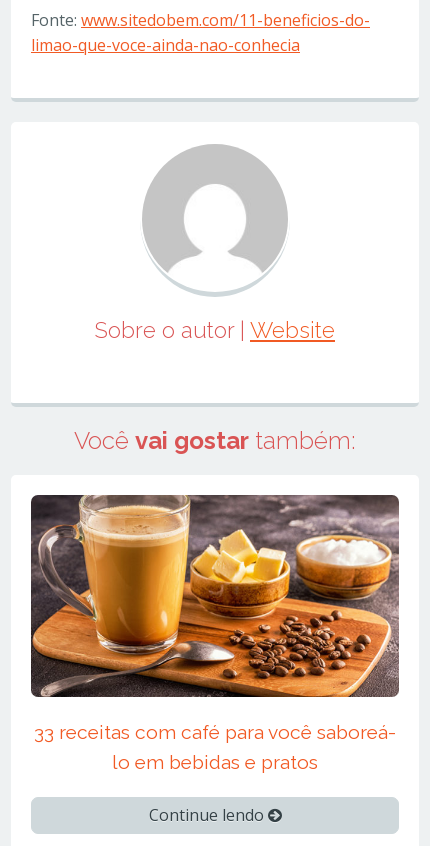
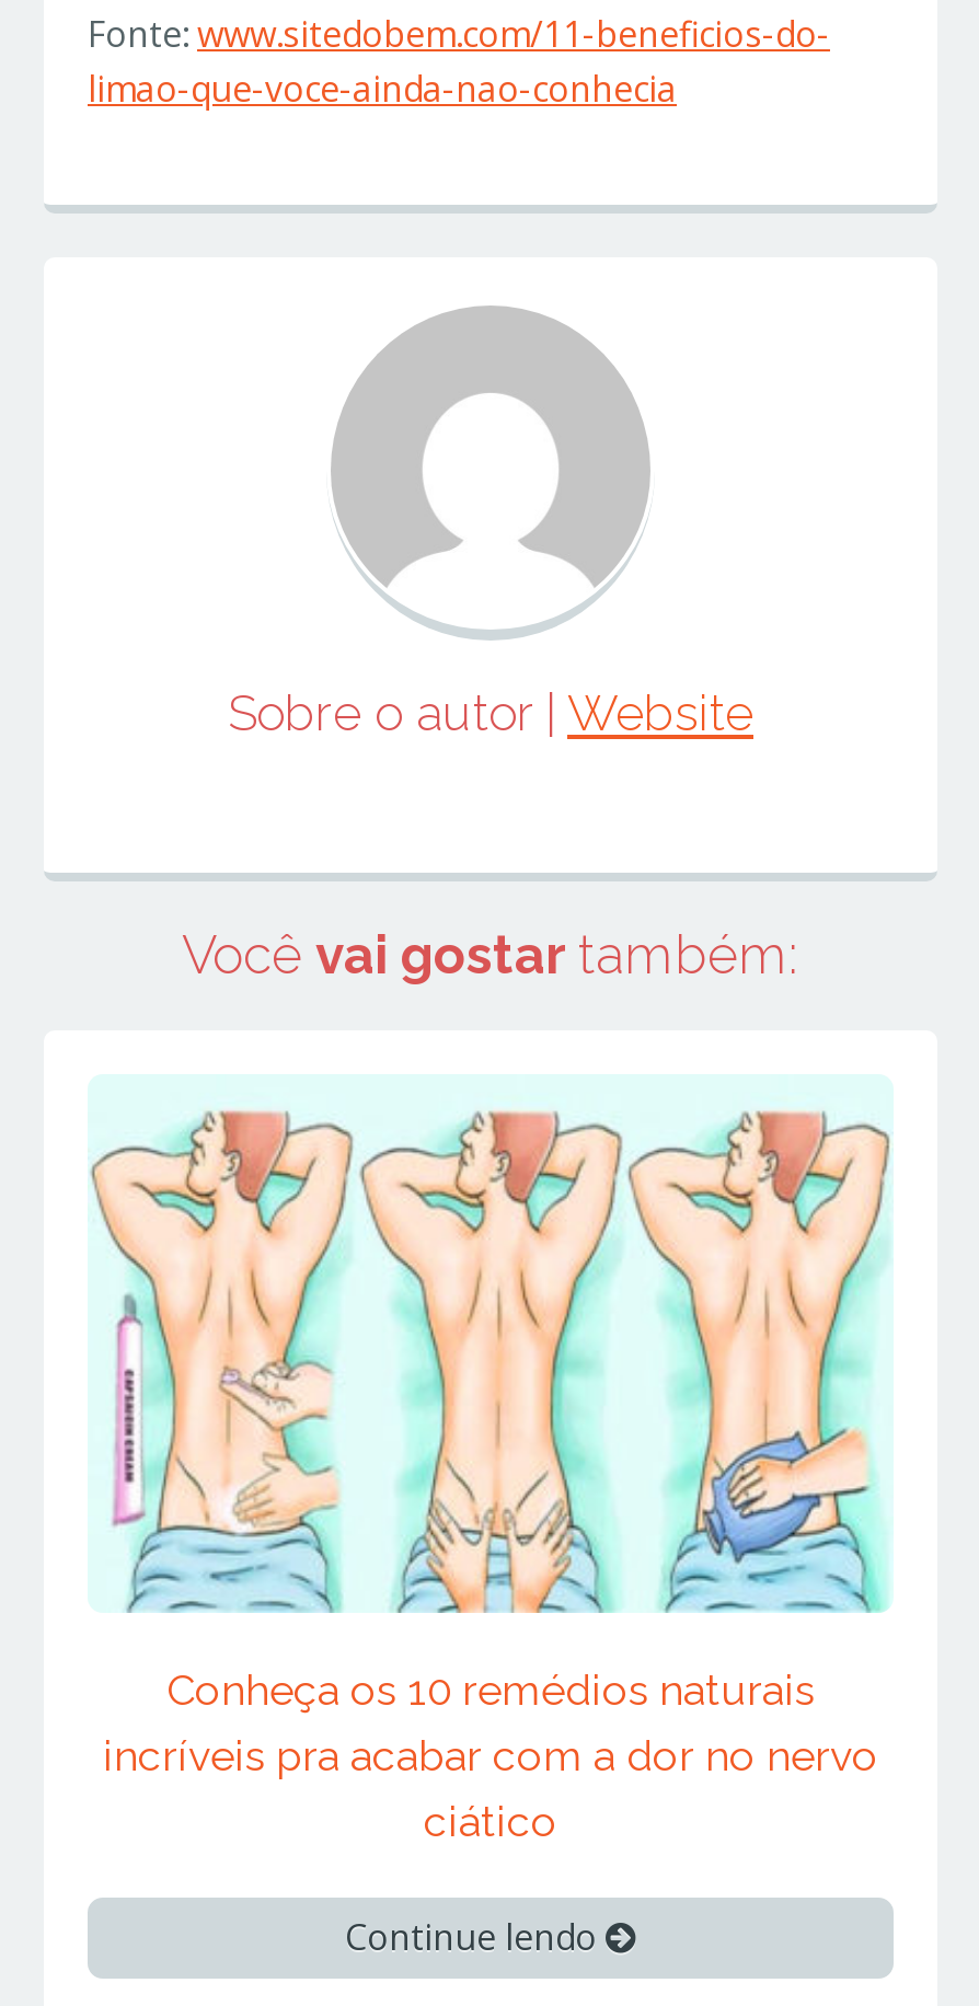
[30,494,400,698] [image] -> [88,1094,894,1552] [image]
[34,721,396,773] 33 receitas com café para você saboreá- | lo em bebidas e pratos -> [103,1666,878,1845] Conheça os 10 remédios naturais | incríveis pra acabar com a dor no nervo | ciático

